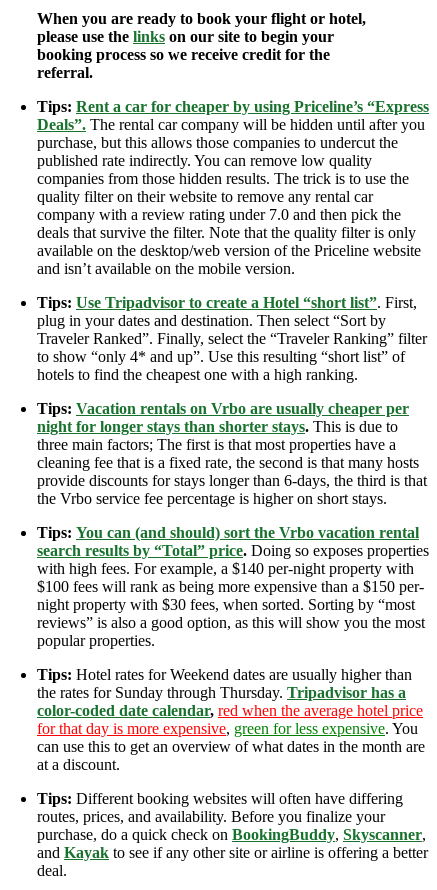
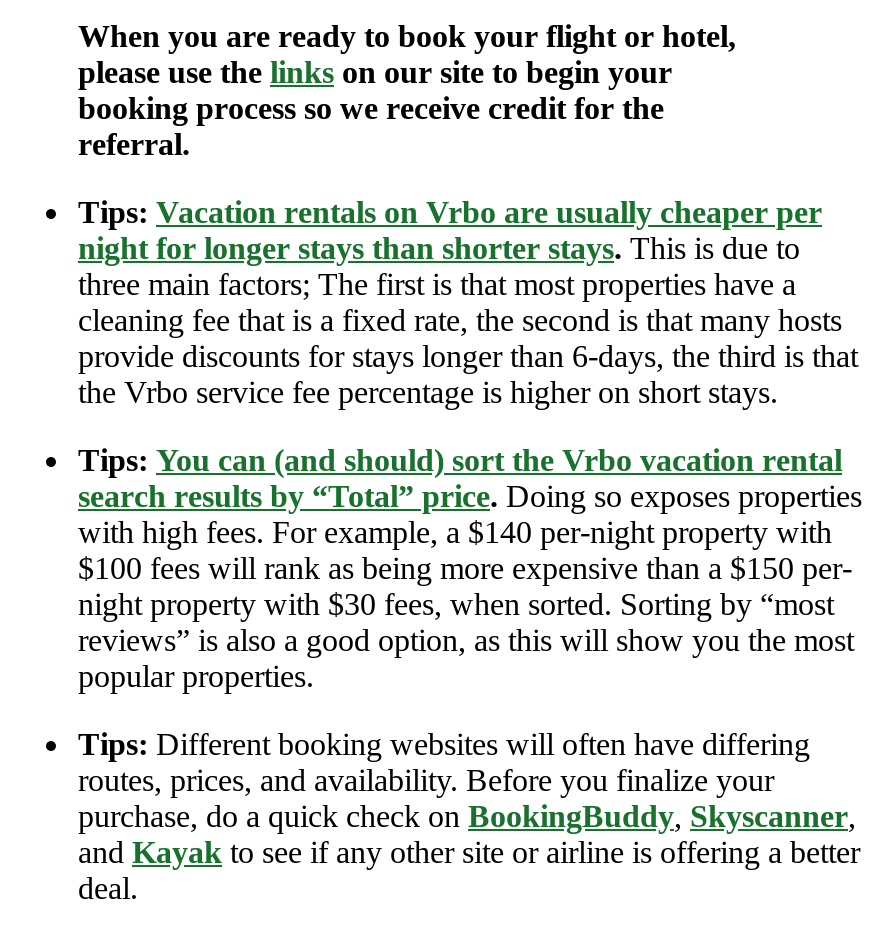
[37,98,429,383] Tips: Rent a car for cheaper by using Priceline’s “Express | Deals”. The rental car company will be hidden until after you | purchase, but this allows those companies to undercut the | published rate indirectly. You can remove low quality | companies from those hidden results. The trick is to use the | quality filter on their website to remove any rental car | company with a review rating under 7.0 and then pick the | deals that survive the filter. Note that the quality filter is only | available on the desktop/web version of the Priceline website | and isn’t available on the mobile version. | Tips: Use Tripadvisor to create a Hotel “short list”. First, | plug in your dates and destination. Then select “Sort by | Traveler Ranked”. Finally, select the “Traveler Ranking” filter | to show “only 4* and up”. Use this resulting “short list” of | hotels to find the cheapest one with a high ranking. -> none
[37,666,425,773] Tips: Hotel rates for Weekend dates are usually higher than | the rates for Sunday through Thursday. Tripadvisor has a | color-coded date calendar, red when the average hotel price | for that day is more expensive, green for less expensive. You | can use this to get an overview of what dates in the month are | at a discount. -> none

